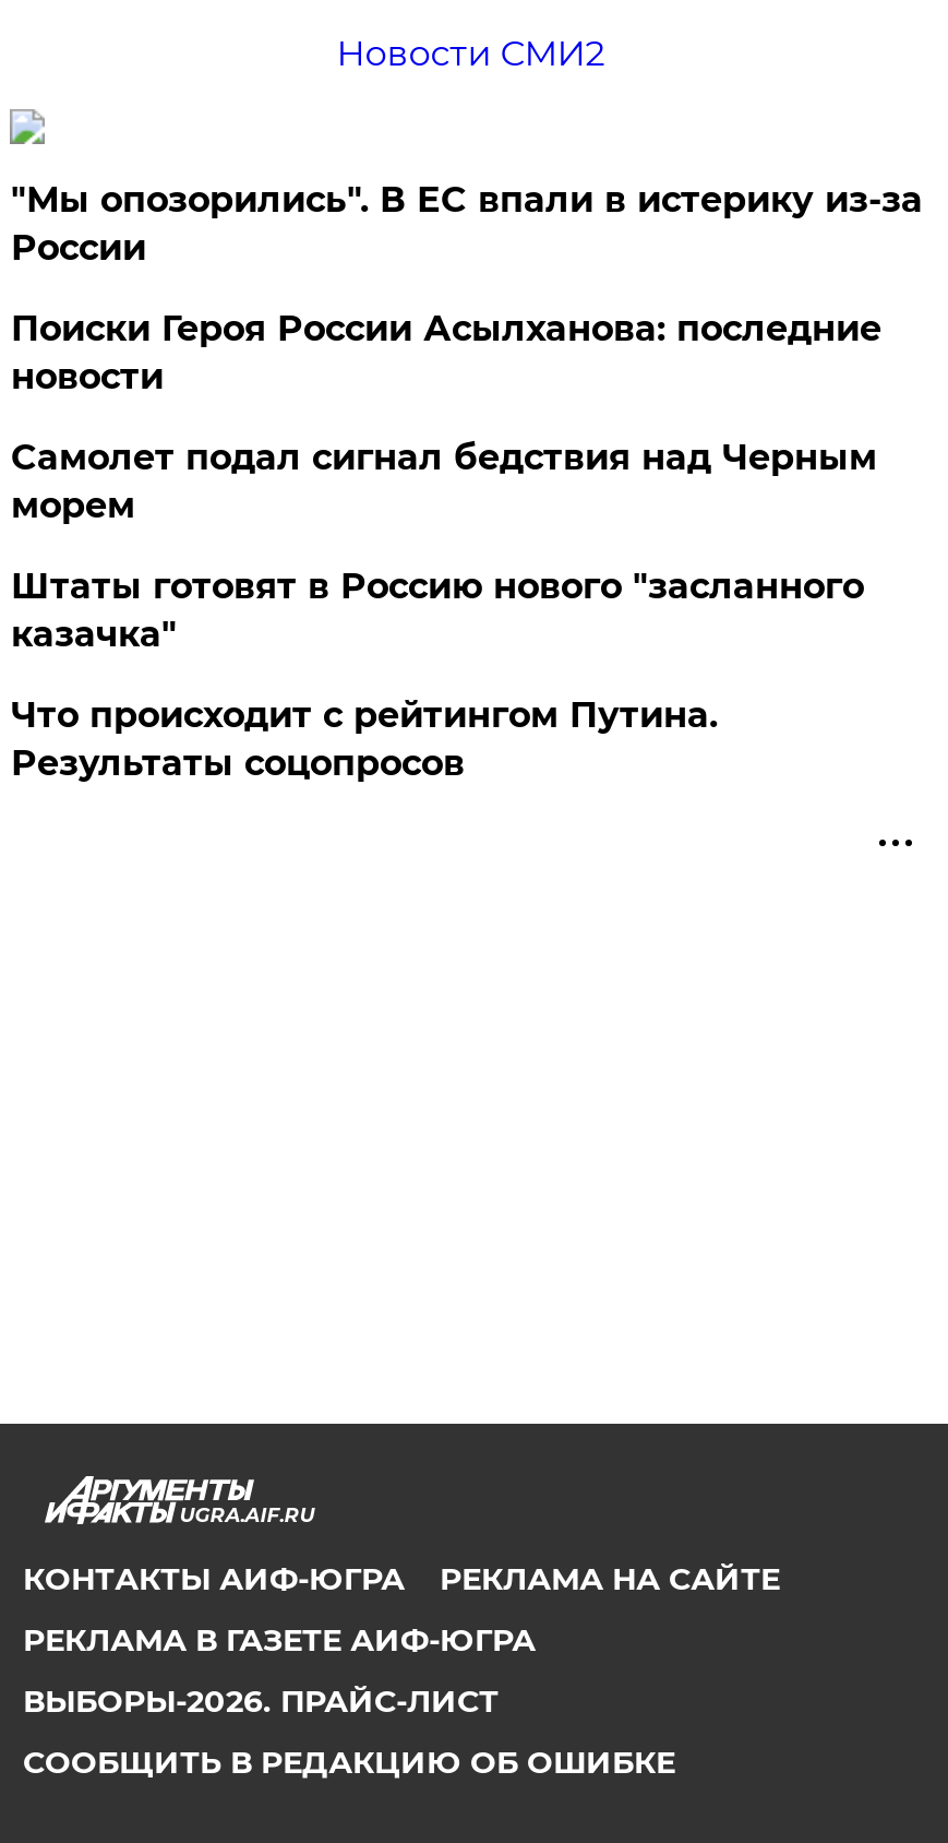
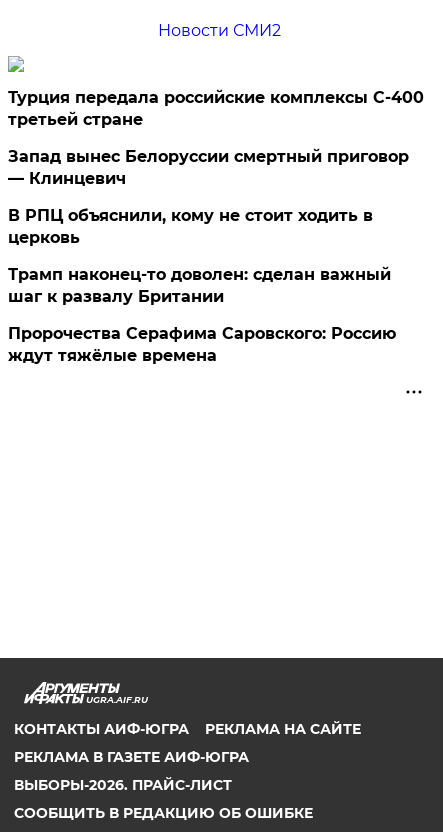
[11,180,923,269] "Мы опозорились". В ЕС впали в истерику из-за | России -> [8,88,424,129] Турция передала российские комплексы С-400 | третьей стране
[11,309,881,398] Поиски Героя России Асылханова: последние | новости -> [8,147,409,188] Запад вынес Белоруссии смертный приговор | — Клинцевич
[11,438,877,527] Самолет подал сигнал бедствия над Черным | морем -> [8,206,373,247] В РПЦ объяснили, кому не стоит ходить в | церковь
[11,566,864,656] Штаты готовят в Россию нового "засланного | казачка" -> [8,265,391,306] Трамп наконец-то доволен: сделан важный | шаг к развалу Британии
[11,695,718,785] Что происходит с рейтингом Путина. | Результаты соцопросов -> [8,324,396,365] Пророчества Серафима Саровского: Россию | ждут тяжёлые времена

